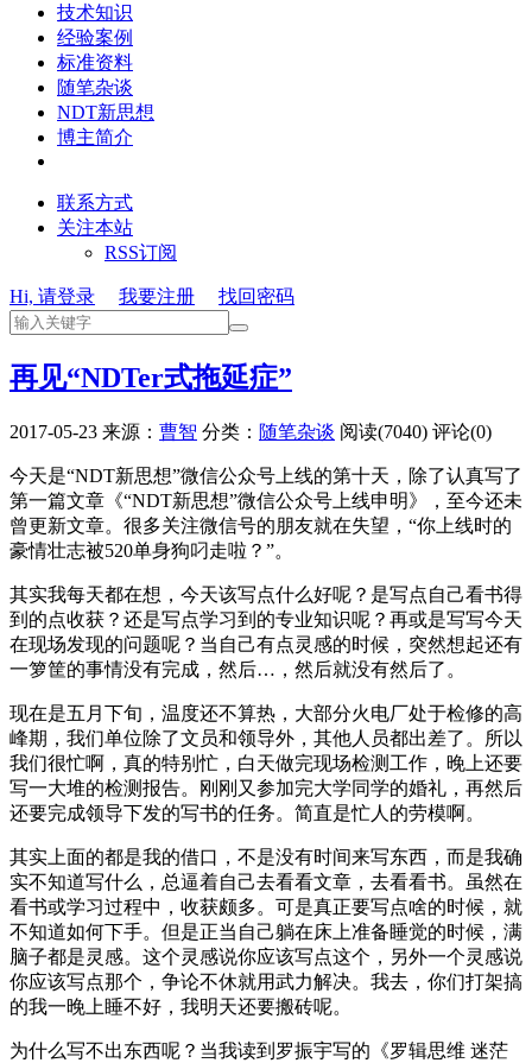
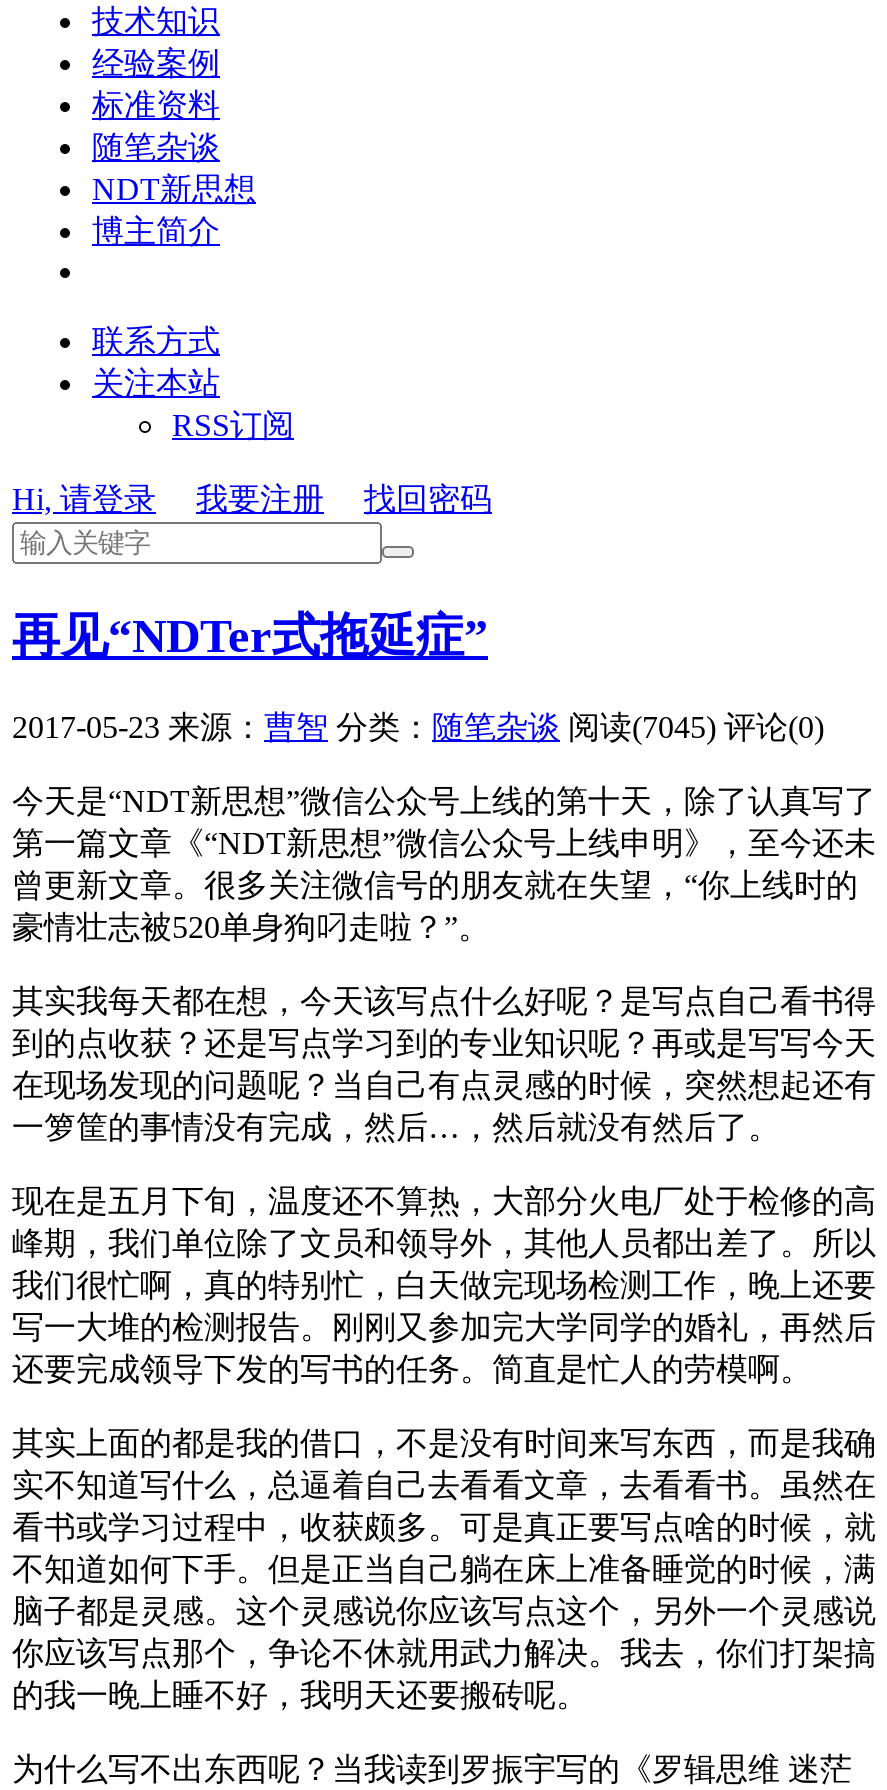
[9,421,492,442] 2017-05-23 来源：曹智 分类：随笔杂谈 阅读(7040) 评论(0) -> [12,710,824,744] 2017-05-23 来源：曹智 分类：随笔杂谈 阅读(7045) 评论(0)

